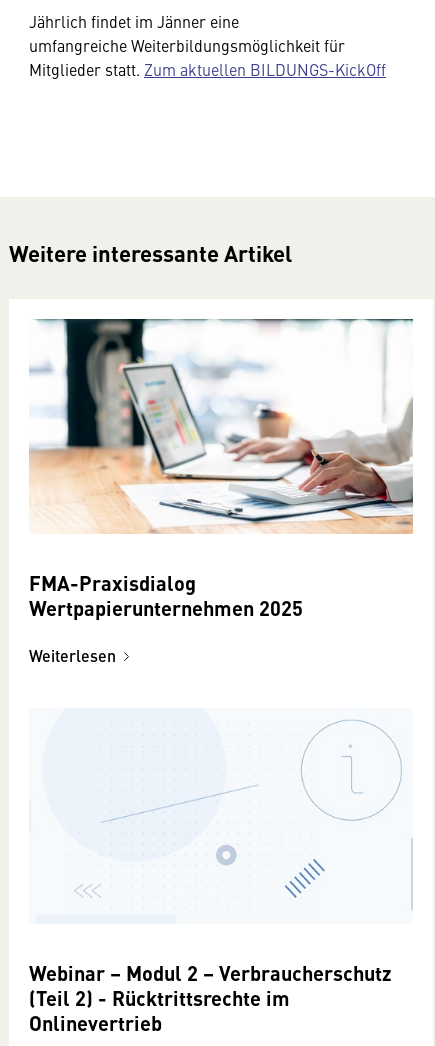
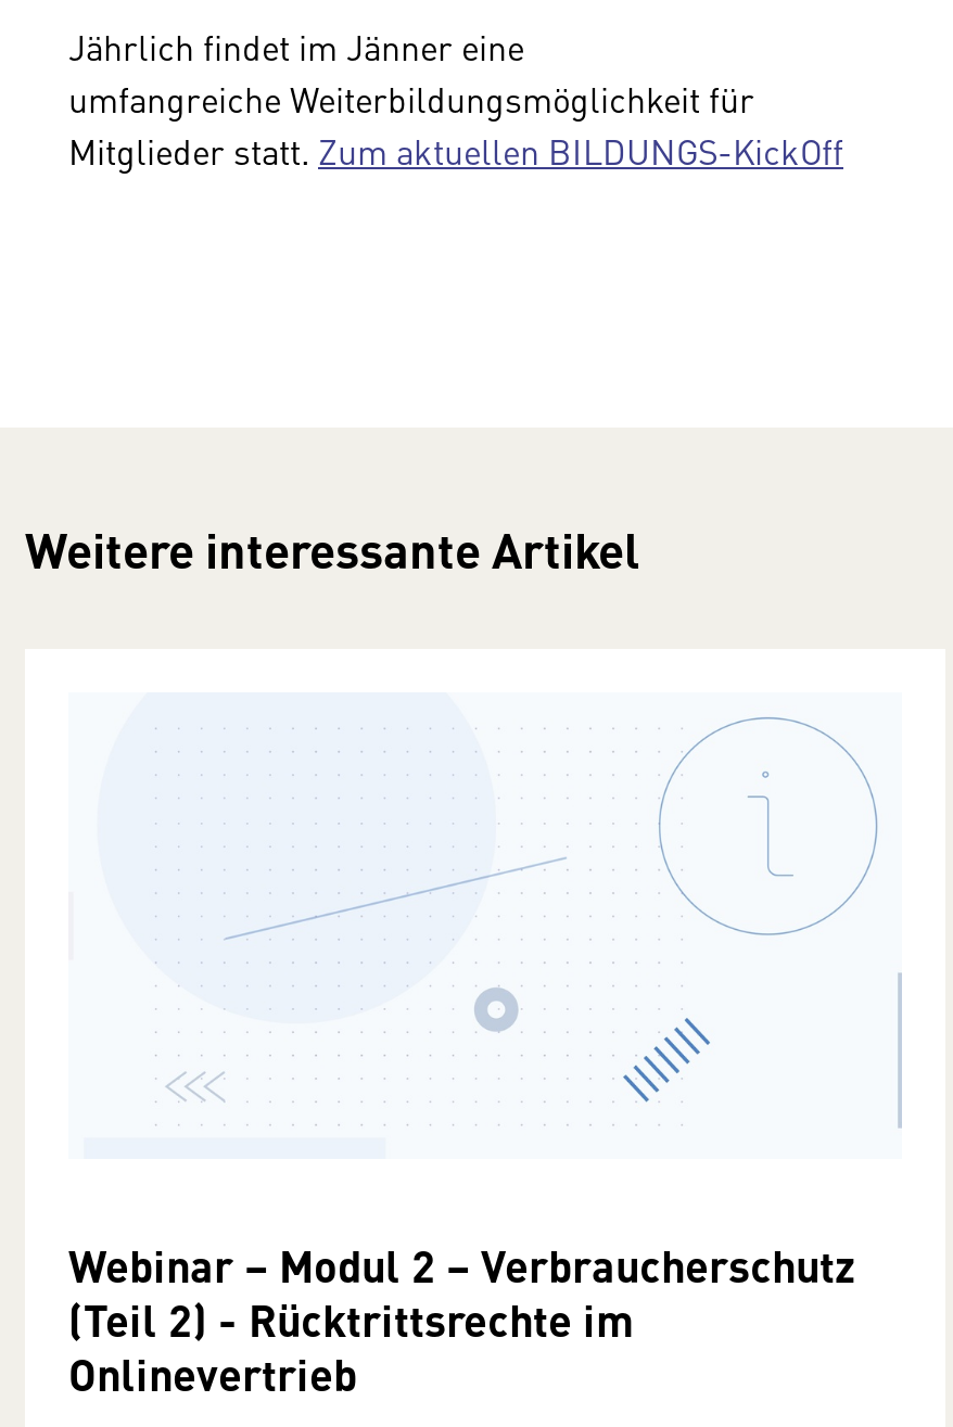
[29,318,414,667] [image] | FMA-Praxisdialog | Wertpapierunternehmen 2025 | Weiterlesen -> none

